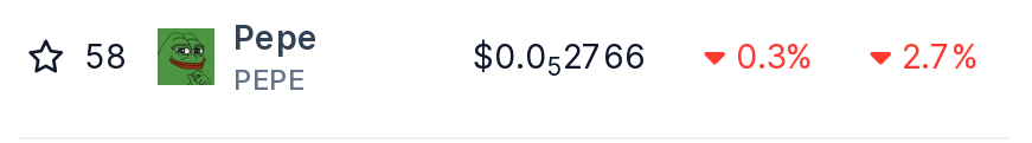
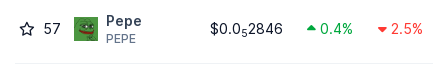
[84,35,127,76] 58 -> [43,20,61,37] 57
[473,35,646,82] $0.052766 -> [210,20,283,40] $0.052846
[736,35,812,76] 0.3% -> [320,20,353,37] 0.4%
[902,35,977,76] 2.7% -> [391,20,423,37] 2.5%

